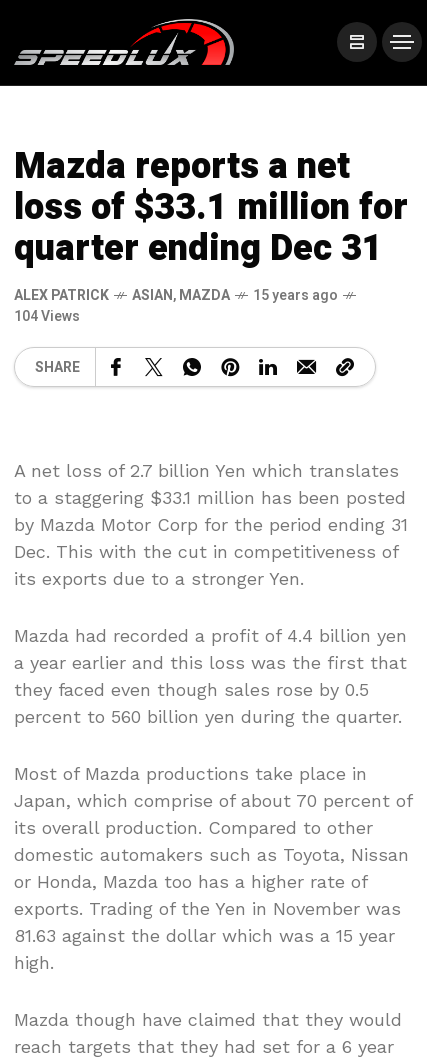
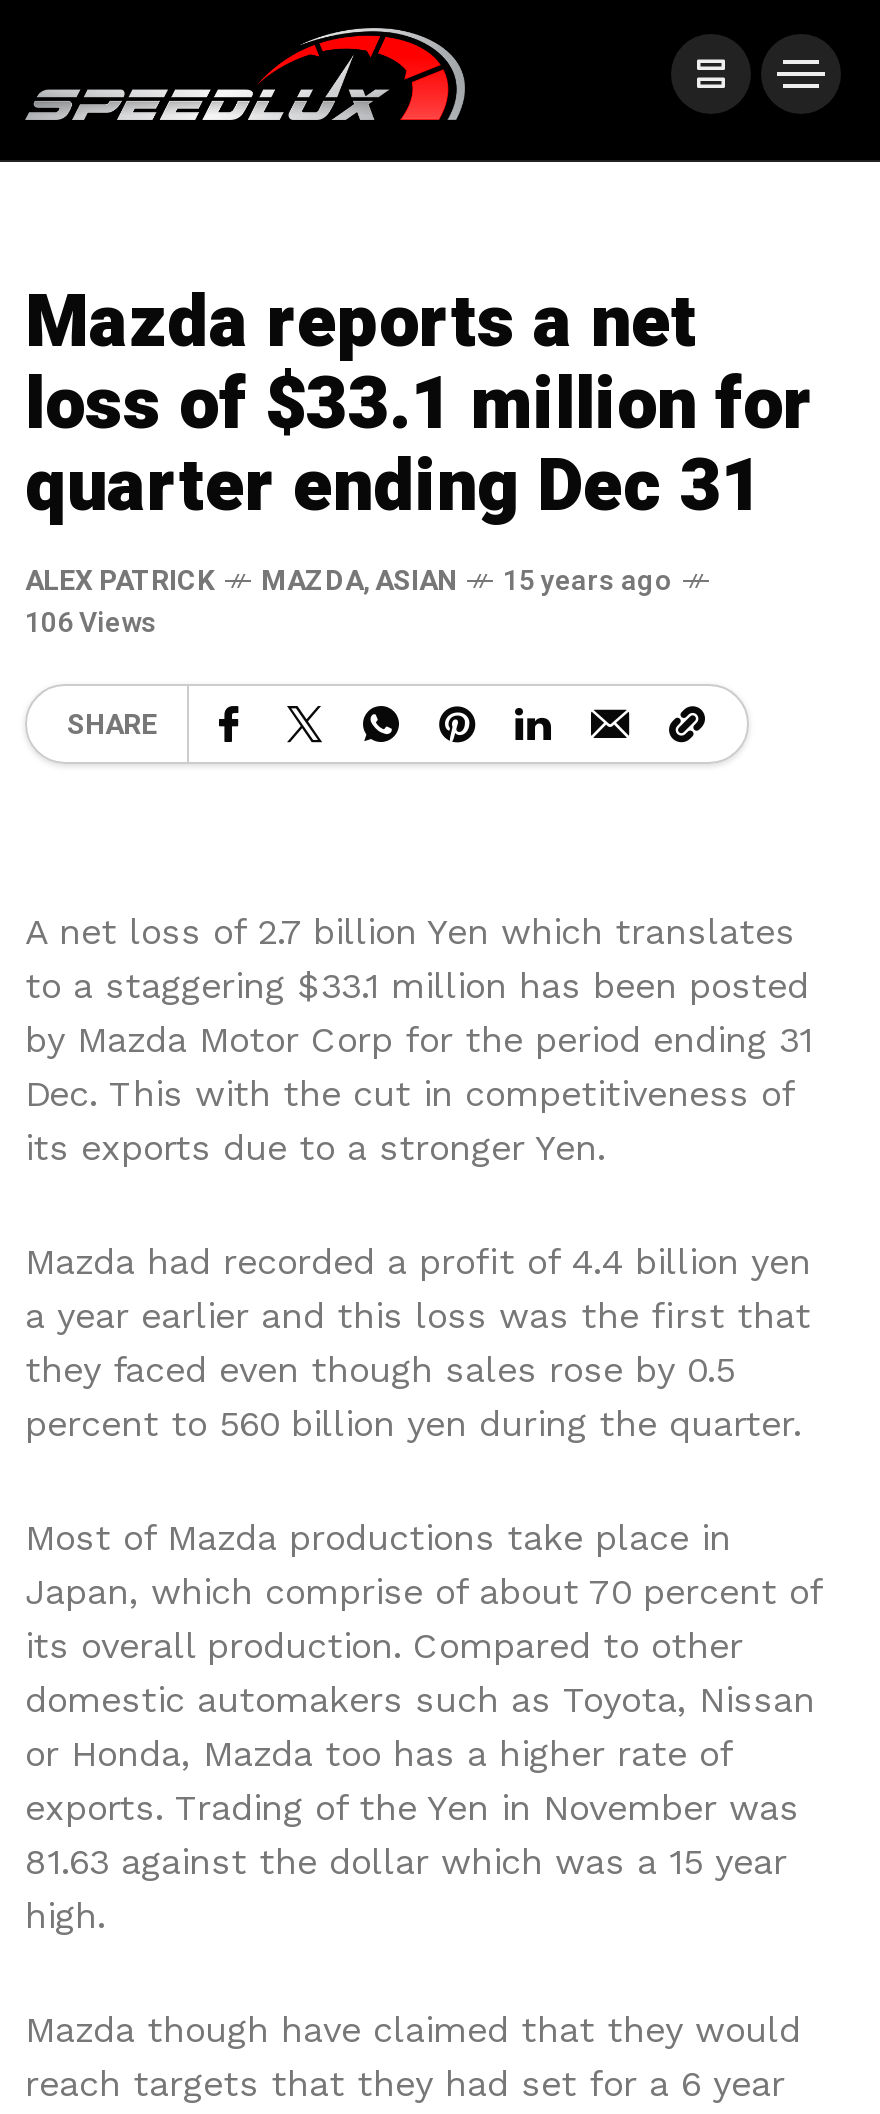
[132,285,230,306] ASIAN,MAZDA -> [261,561,457,603] MAZDA,ASIAN
[14,306,80,327] 104 Views -> [25,603,157,645] 106 Views

